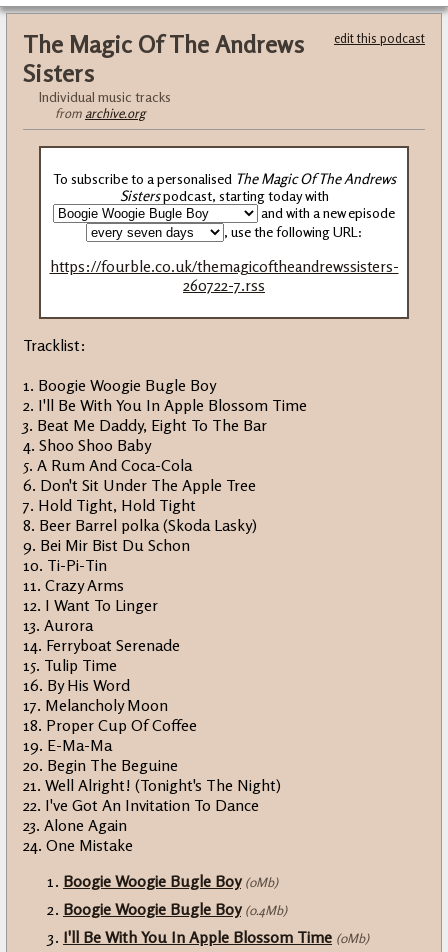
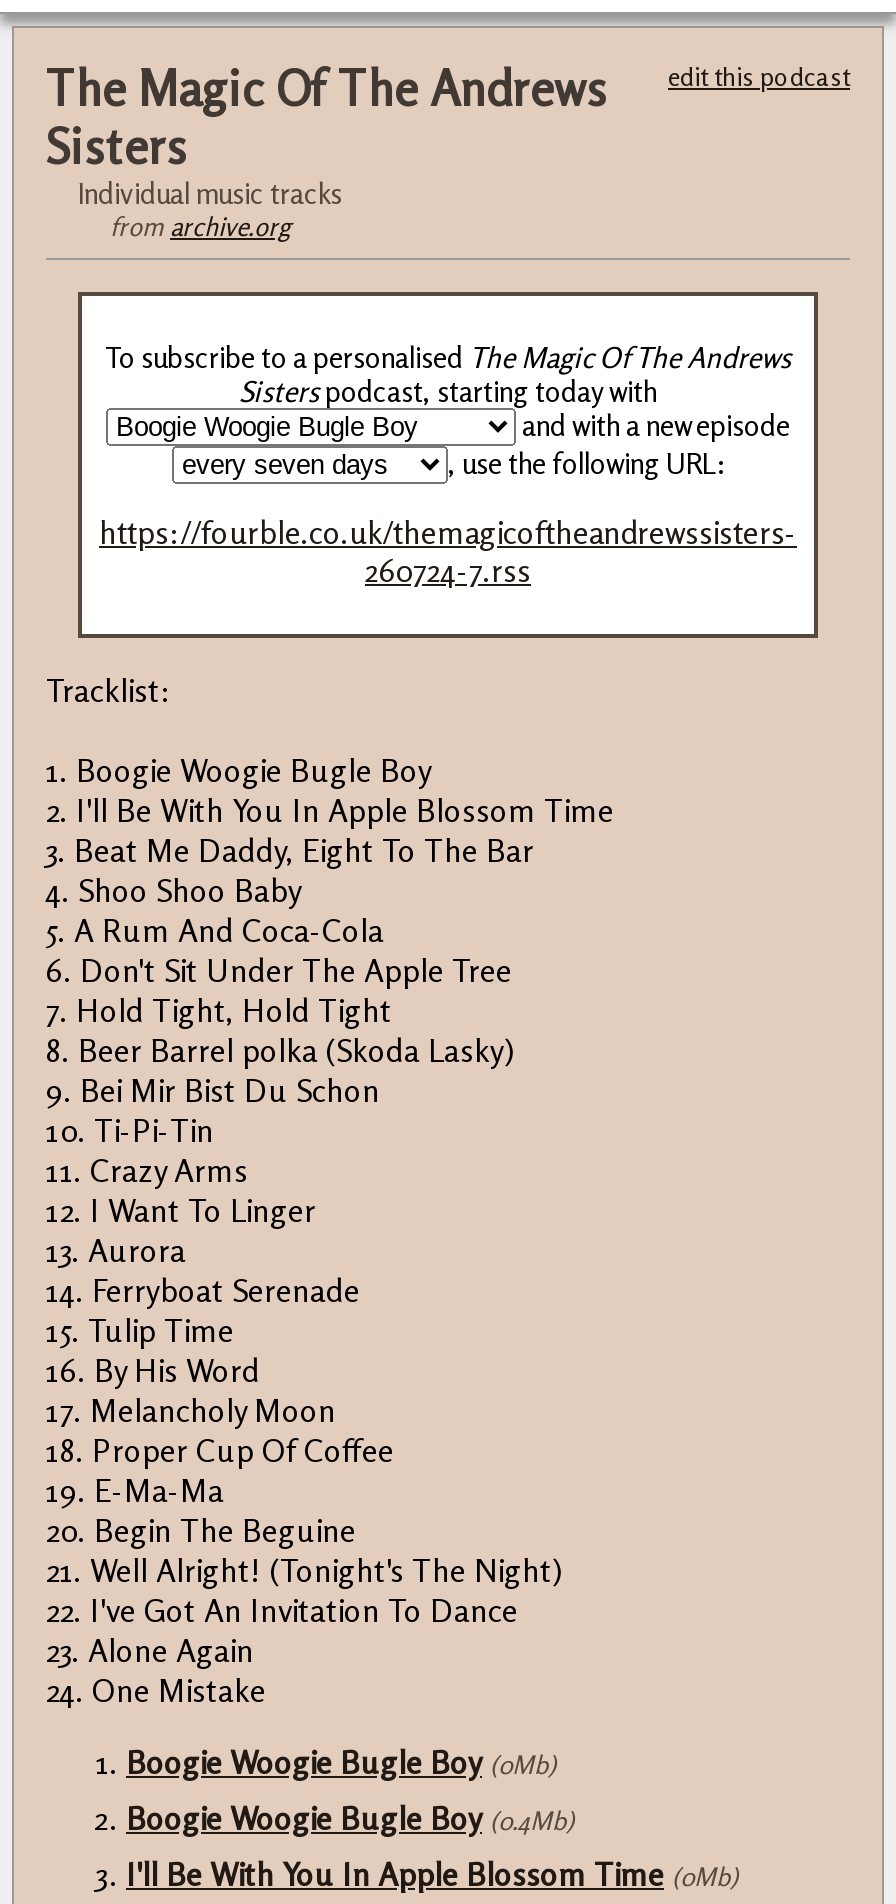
[183,276,265,295] 260722-7.rss -> [365,552,531,590] 260724-7.rss

